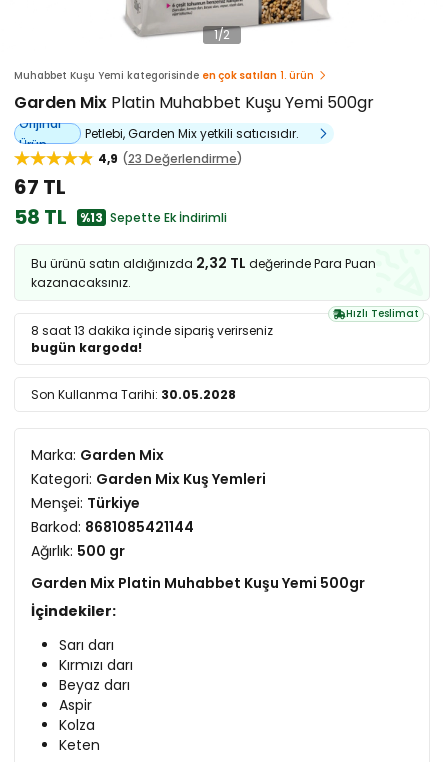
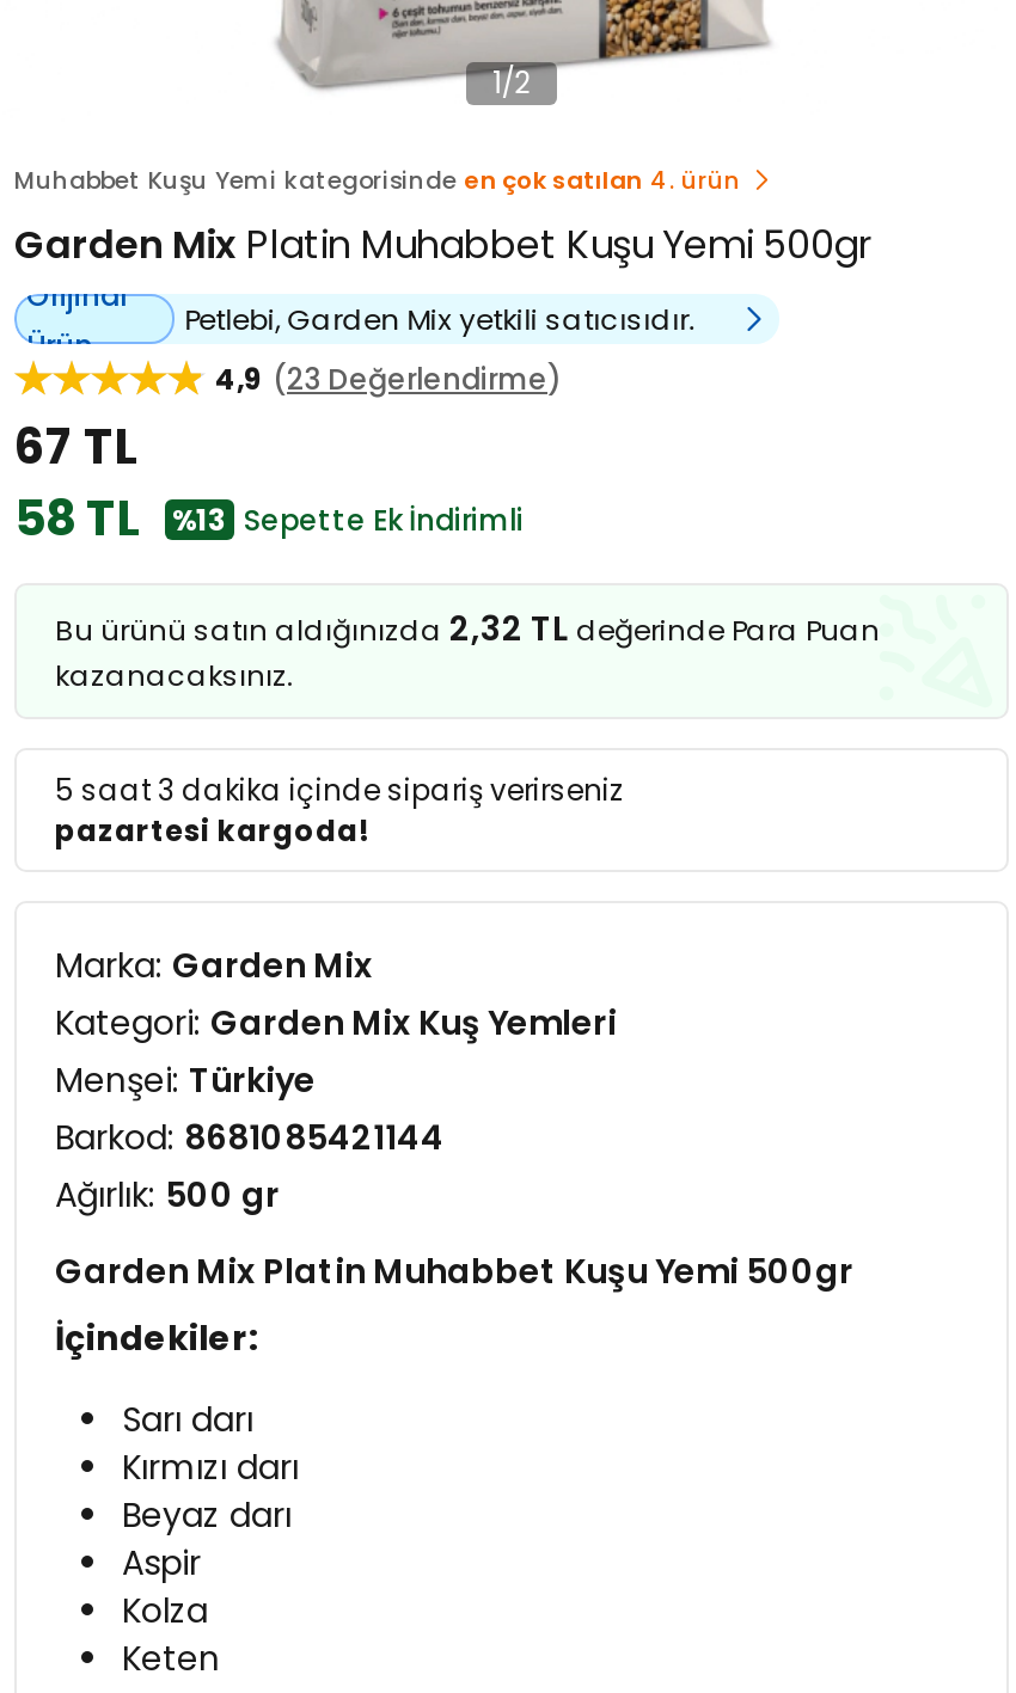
[14,69,314,82] Muhabbet Kuşu Yemi kategorisinde en çok satılan 1. ürün -> [14,165,741,196] Muhabbet Kuşu Yemi kategorisinde en çok satılan 4. ürün
[31,306,419,403] Hızlı Teslimat | 8 saat 13 dakika içinde sipariş verirseniz | bugün kargoda! | Son Kullanma Tarihi: 30.05.2028 -> [55,769,624,851] 5 saat 3 dakika içinde sipariş verirseniz | pazartesi kargoda!

